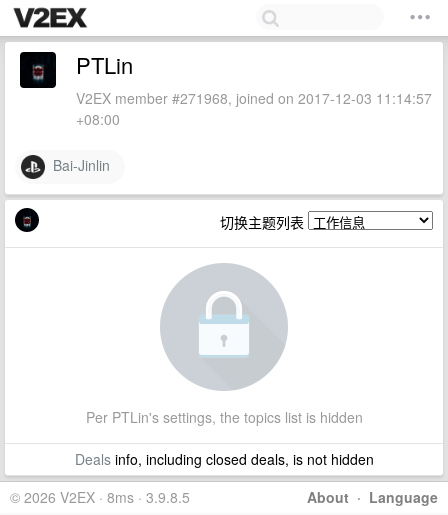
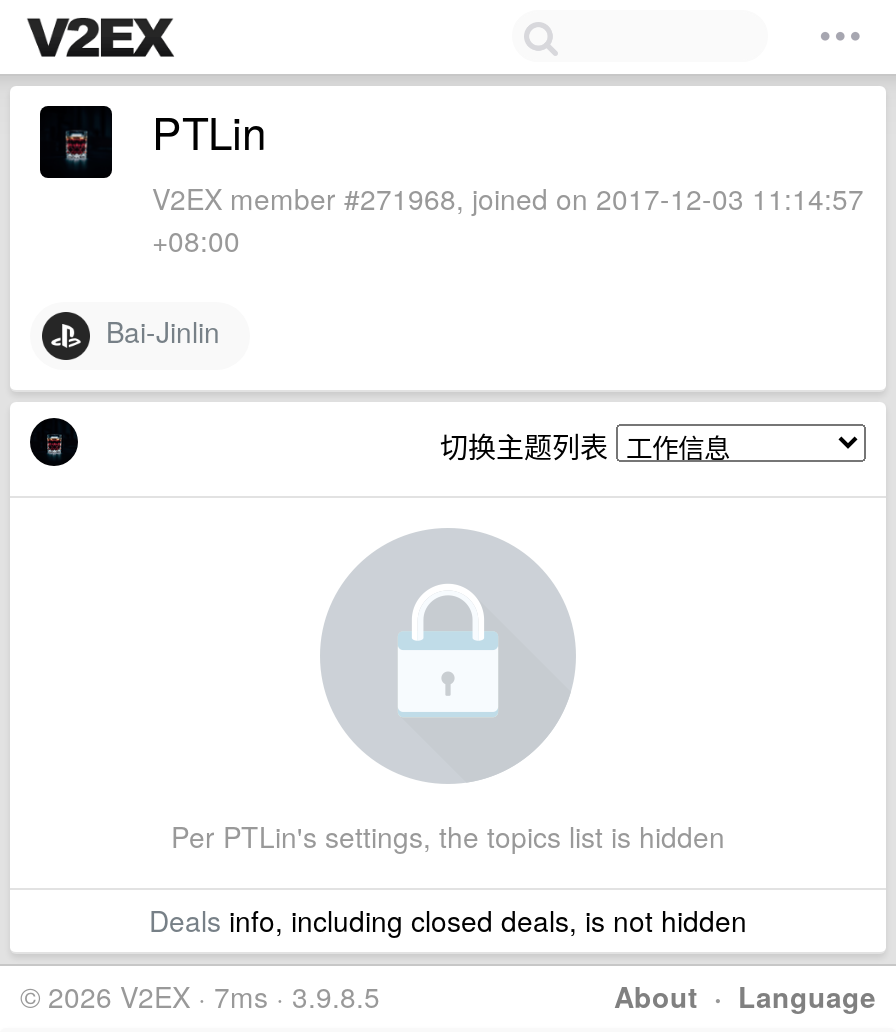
[10,487,190,507] © 2026 V2EX · 8ms · 3.9.8.5 -> [20,976,380,1016] © 2026 V2EX · 7ms · 3.9.8.5

